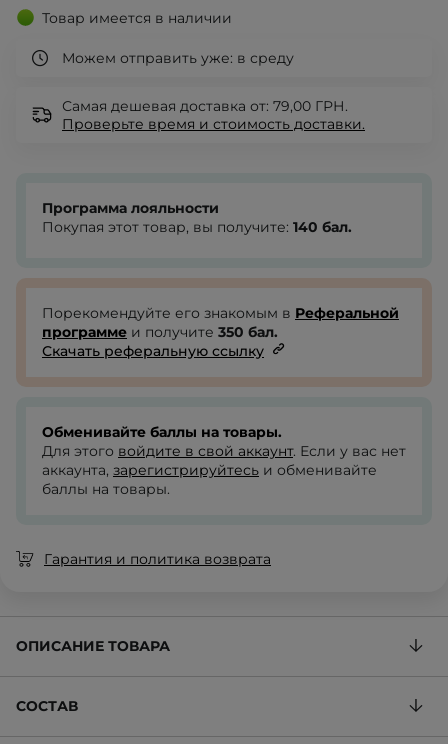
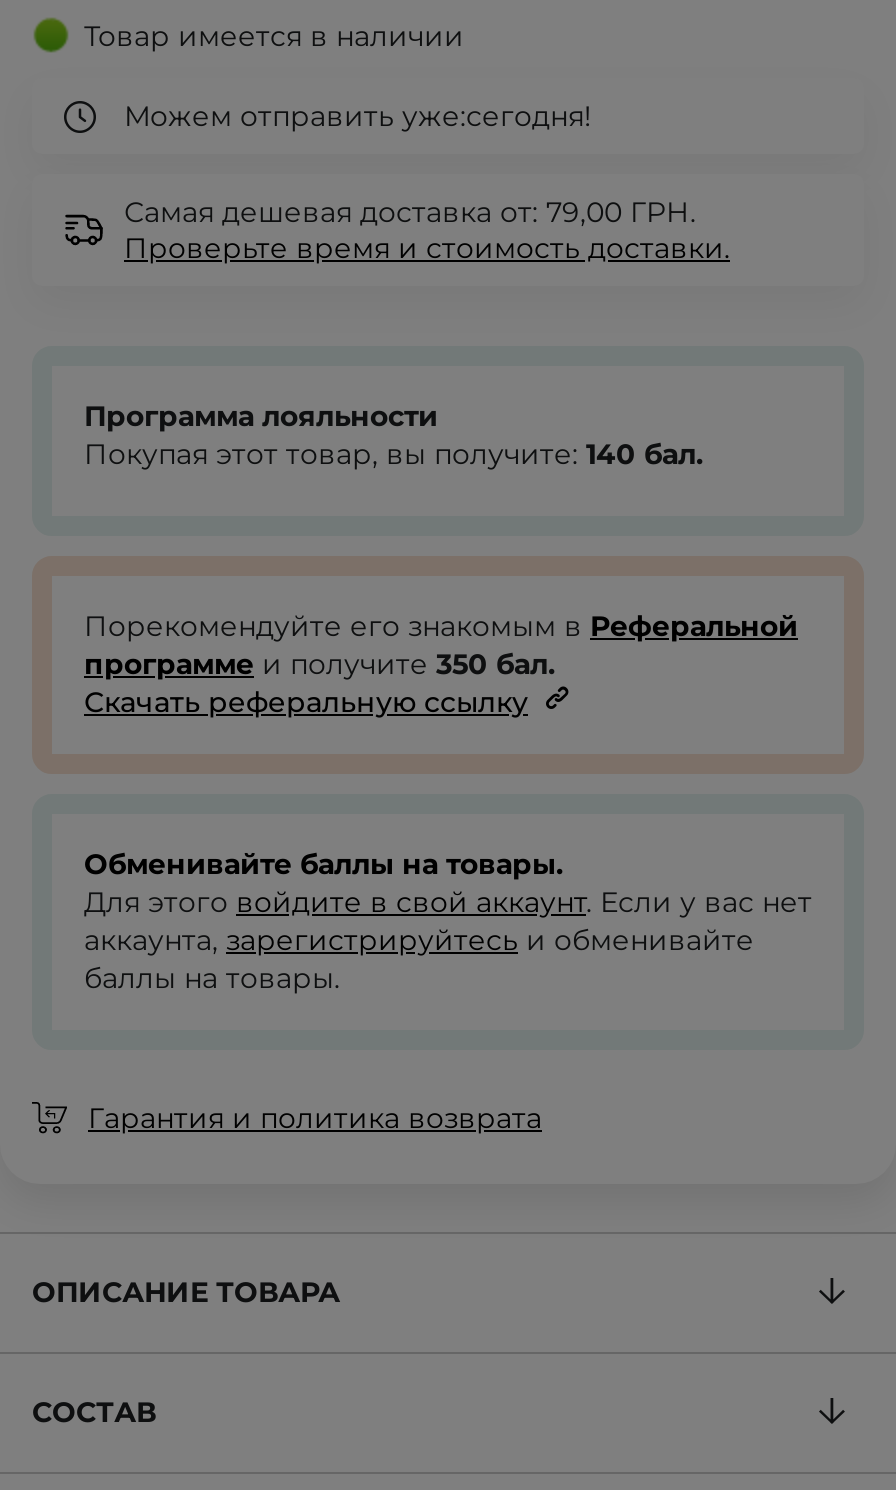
[62,49,294,67] Можем отправить уже:в среду -> [124,99,592,135] Можем отправить уже:сегодня!

